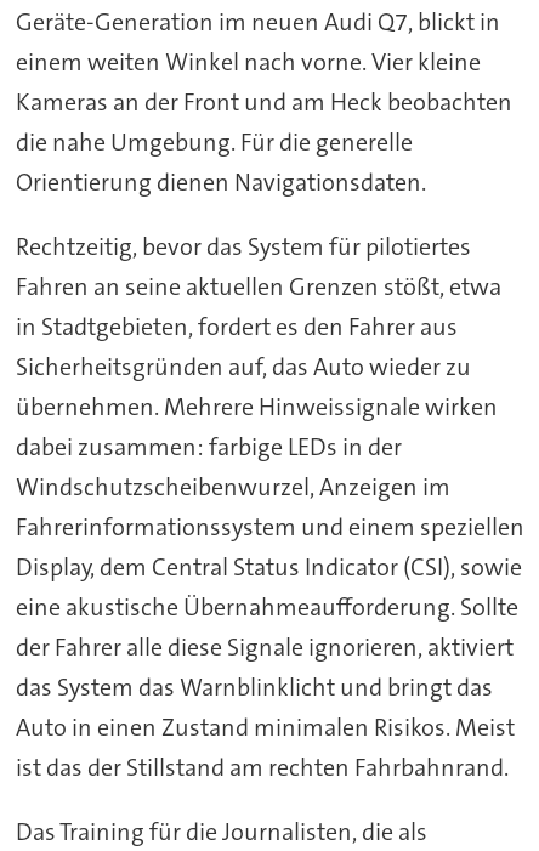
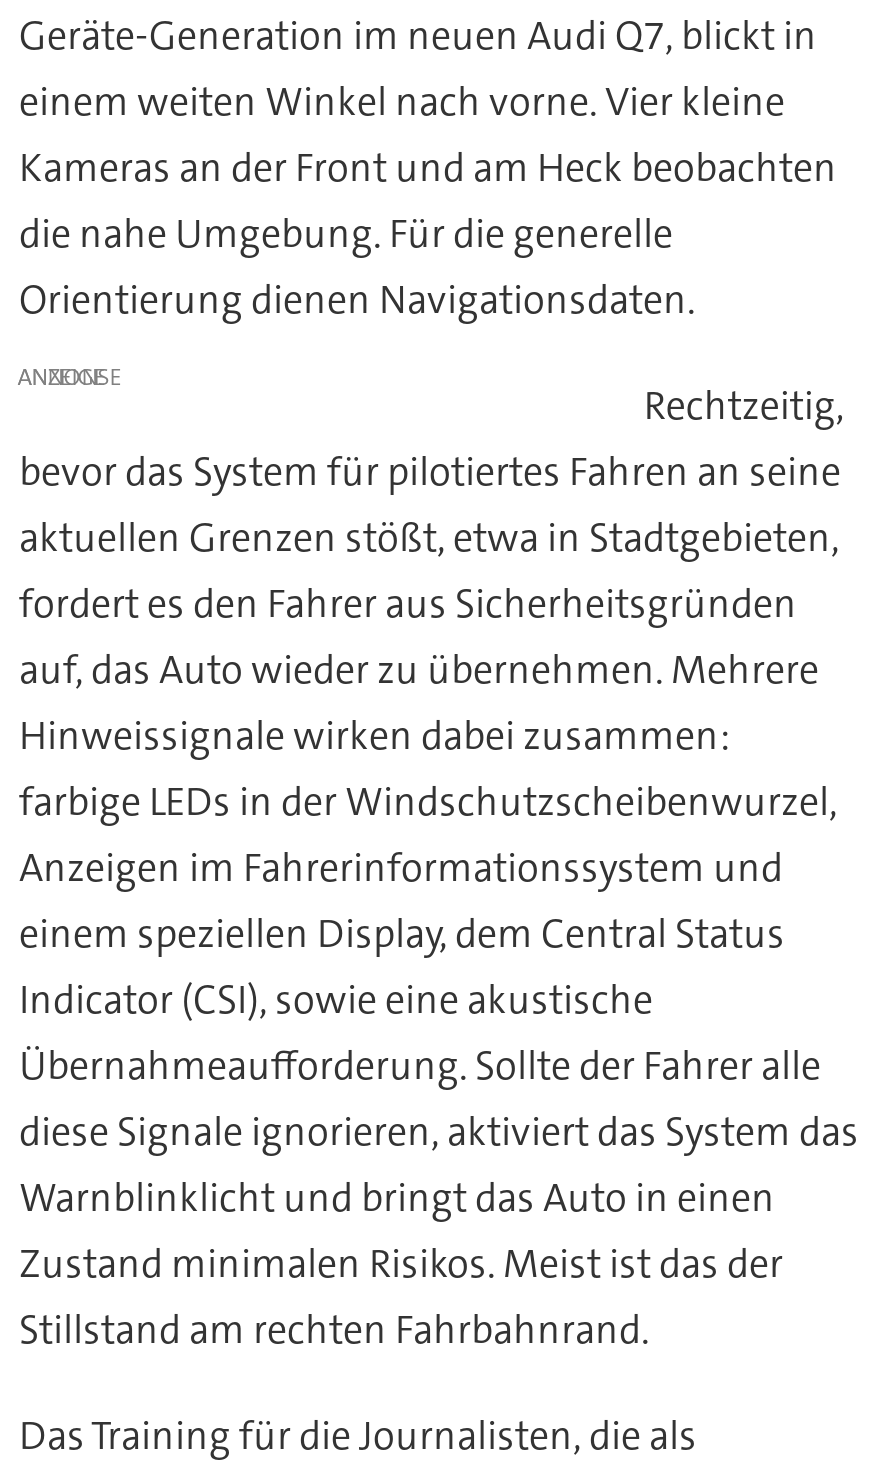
[16,231,524,783] Rechtzeitig, bevor das System für pilotiertes | Fahren an seine aktuellen Grenzen stößt, etwa | in Stadtgebieten, fordert es den Fahrer aus | Sicherheitsgründen auf, das Auto wieder zu | übernehmen. Mehrere Hinweissignale wirken | dabei zusammen: farbige LEDs in der | Windschutzscheibenwurzel, Anzeigen im | Fahrerinformationssystem und einem speziellen | Display, dem Central Status Indicator (CSI), sowie | eine akustische Übernahmeaufforderung. Sollte | der Fahrer alle diese Signale ignorieren, aktiviert | das System das Warnblinklicht und bringt das | Auto in einen Zustand minimalen Risikos. Meist | ist das der Stillstand am rechten Fahrbahnrand. -> [17,361,859,1355] ANZEIGE | Rechtzeitig, | bevor das System für pilotiertes Fahren an seine | aktuellen Grenzen stößt, etwa in Stadtgebieten, | fordert es den Fahrer aus Sicherheitsgründen | auf, das Auto wieder zu übernehmen. Mehrere | Hinweissignale wirken dabei zusammen: | farbige LEDs in der Windschutzscheibenwurzel, | Anzeigen im Fahrerinformationssystem und | einem speziellen Display, dem Central Status | Indicator (CSI), sowie eine akustische | Übernahmeaufforderung. Sollte der Fahrer alle | diese Signale ignorieren, aktiviert das System das | Warnblinklicht und bringt das Auto in einen | Zustand minimalen Risikos. Meist ist das der | Stillstand am rechten Fahrbahnrand.

